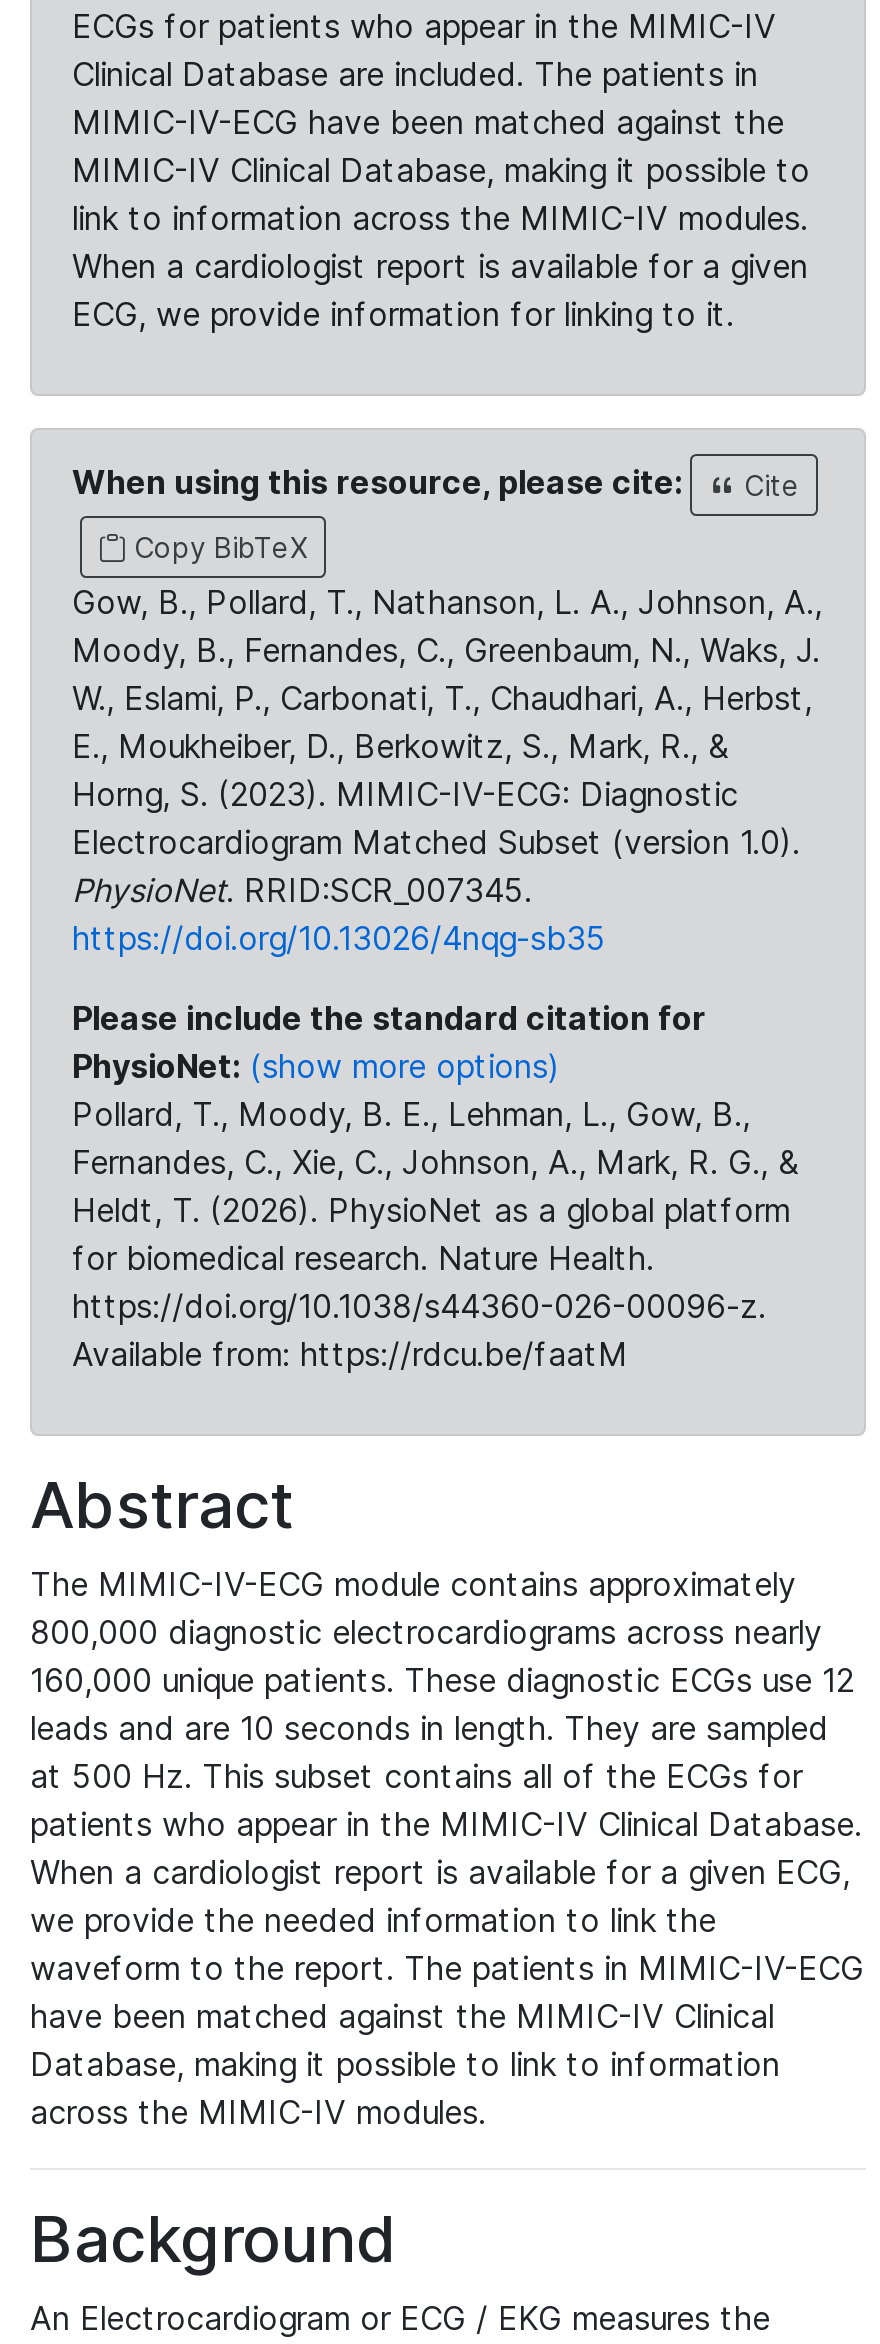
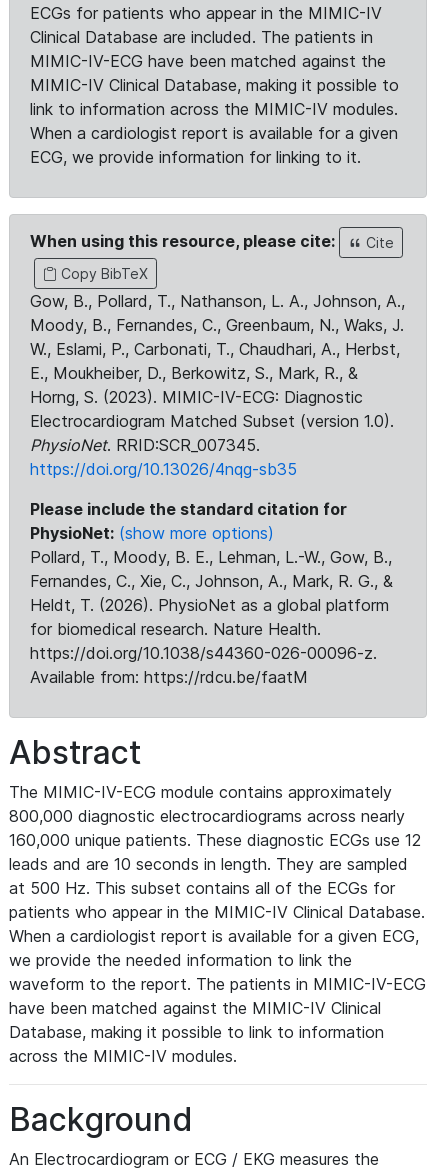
[72,1094,750,1134] Pollard, T., Moody, B. E., Lehman, L., Gow, B., -> [30,547,392,567] Pollard, T., Moody, B. E., Lehman, L.-W., Gow, B.,

